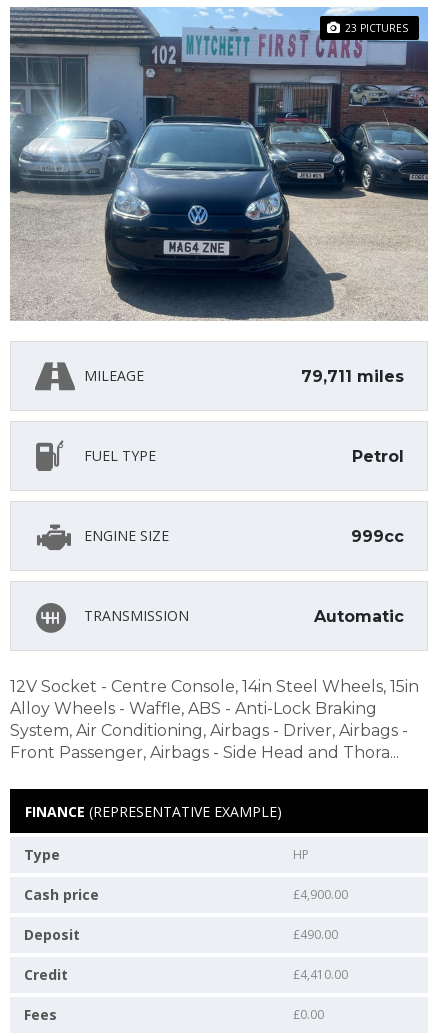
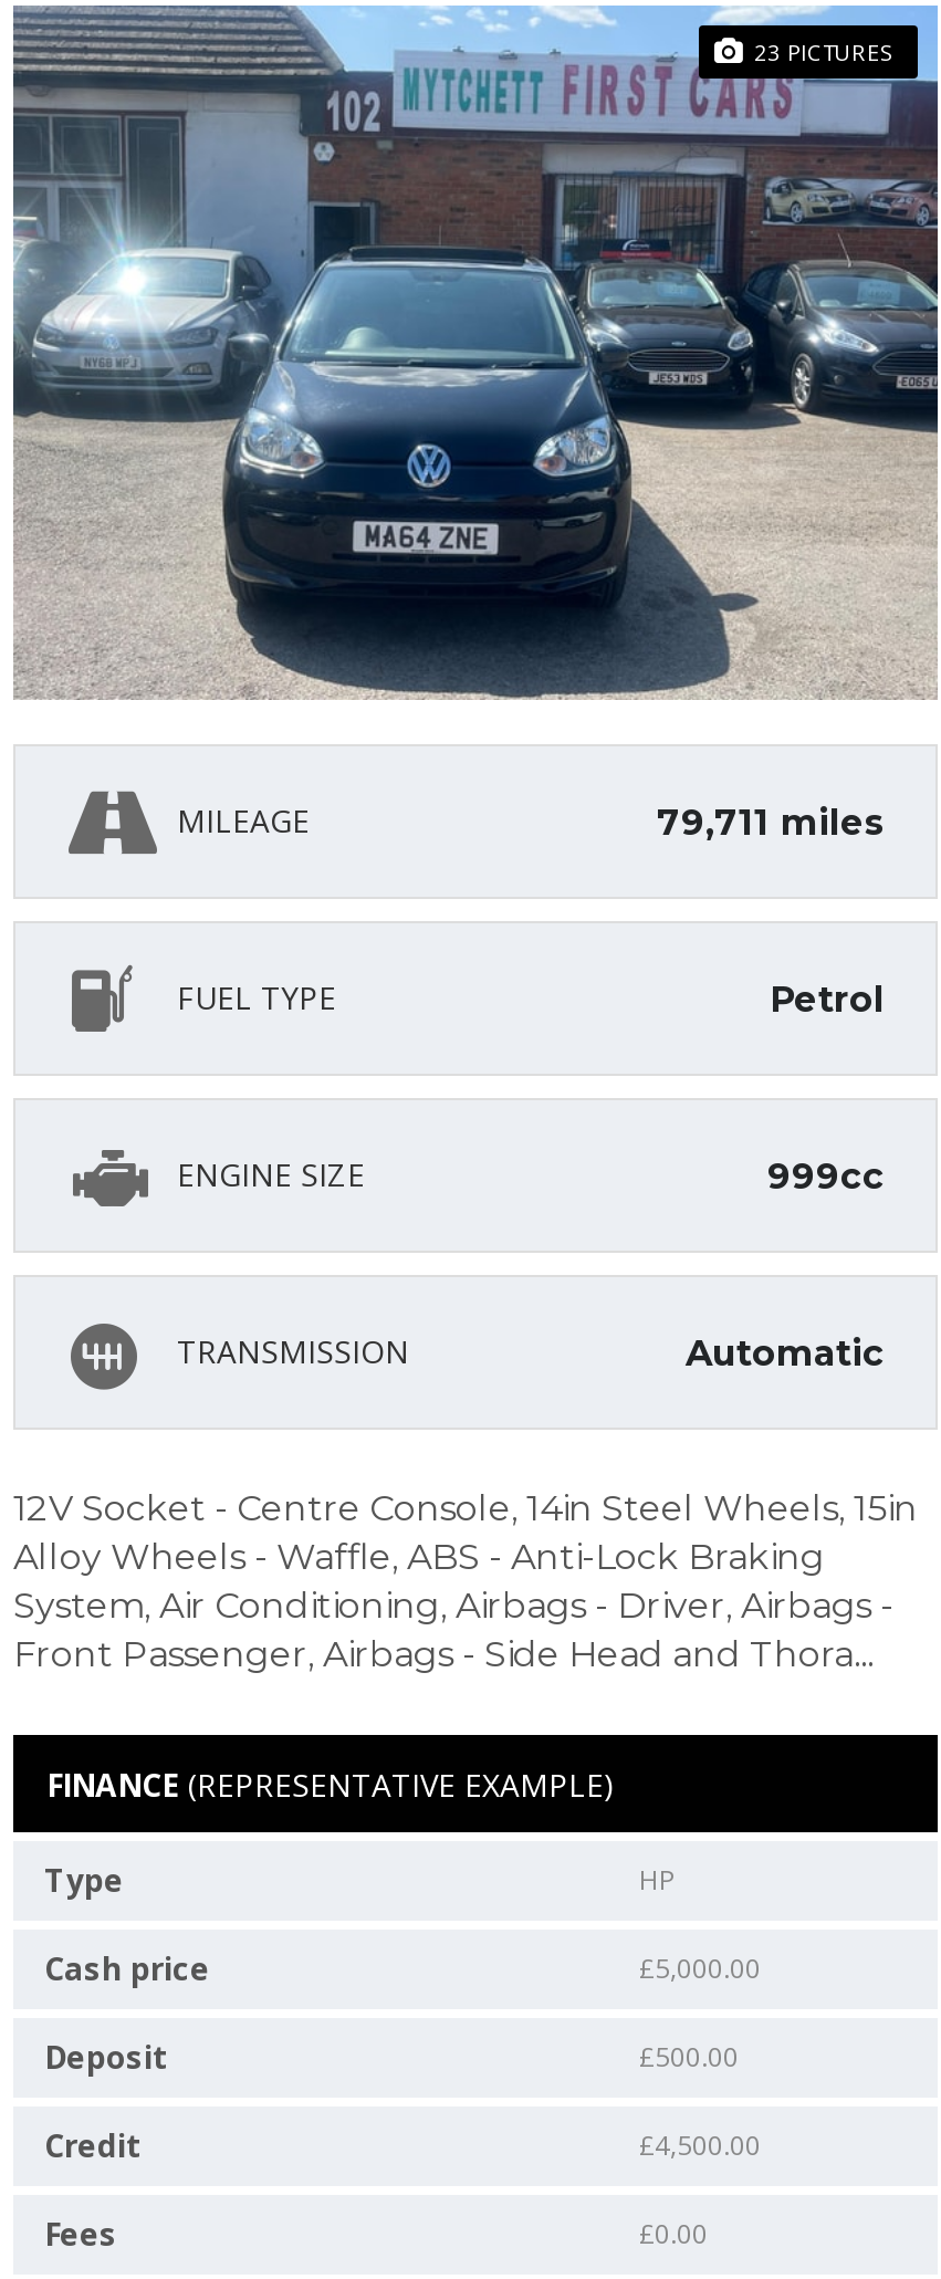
[293,885,348,902] £4,900.00 -> [639,1948,761,1986] £5,000.00
[293,925,338,942] £490.00 -> [639,2037,739,2074] £500.00
[293,965,348,982] £4,410.00 -> [639,2125,761,2163] £4,500.00

